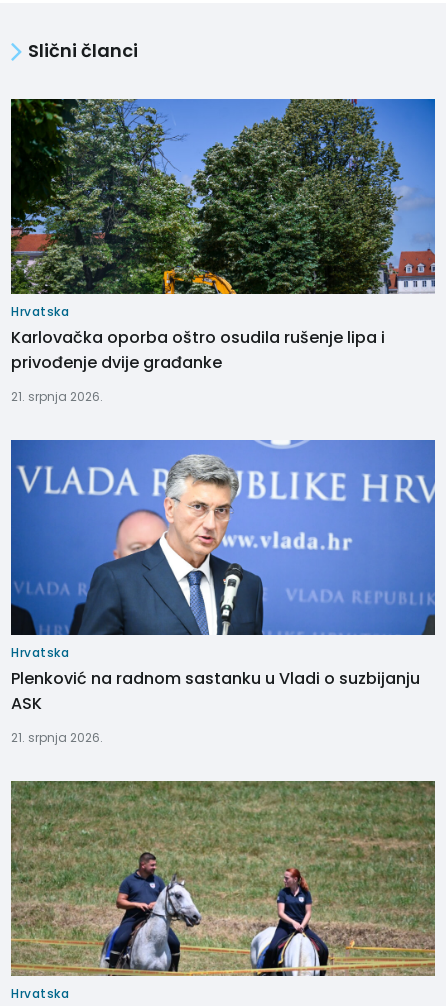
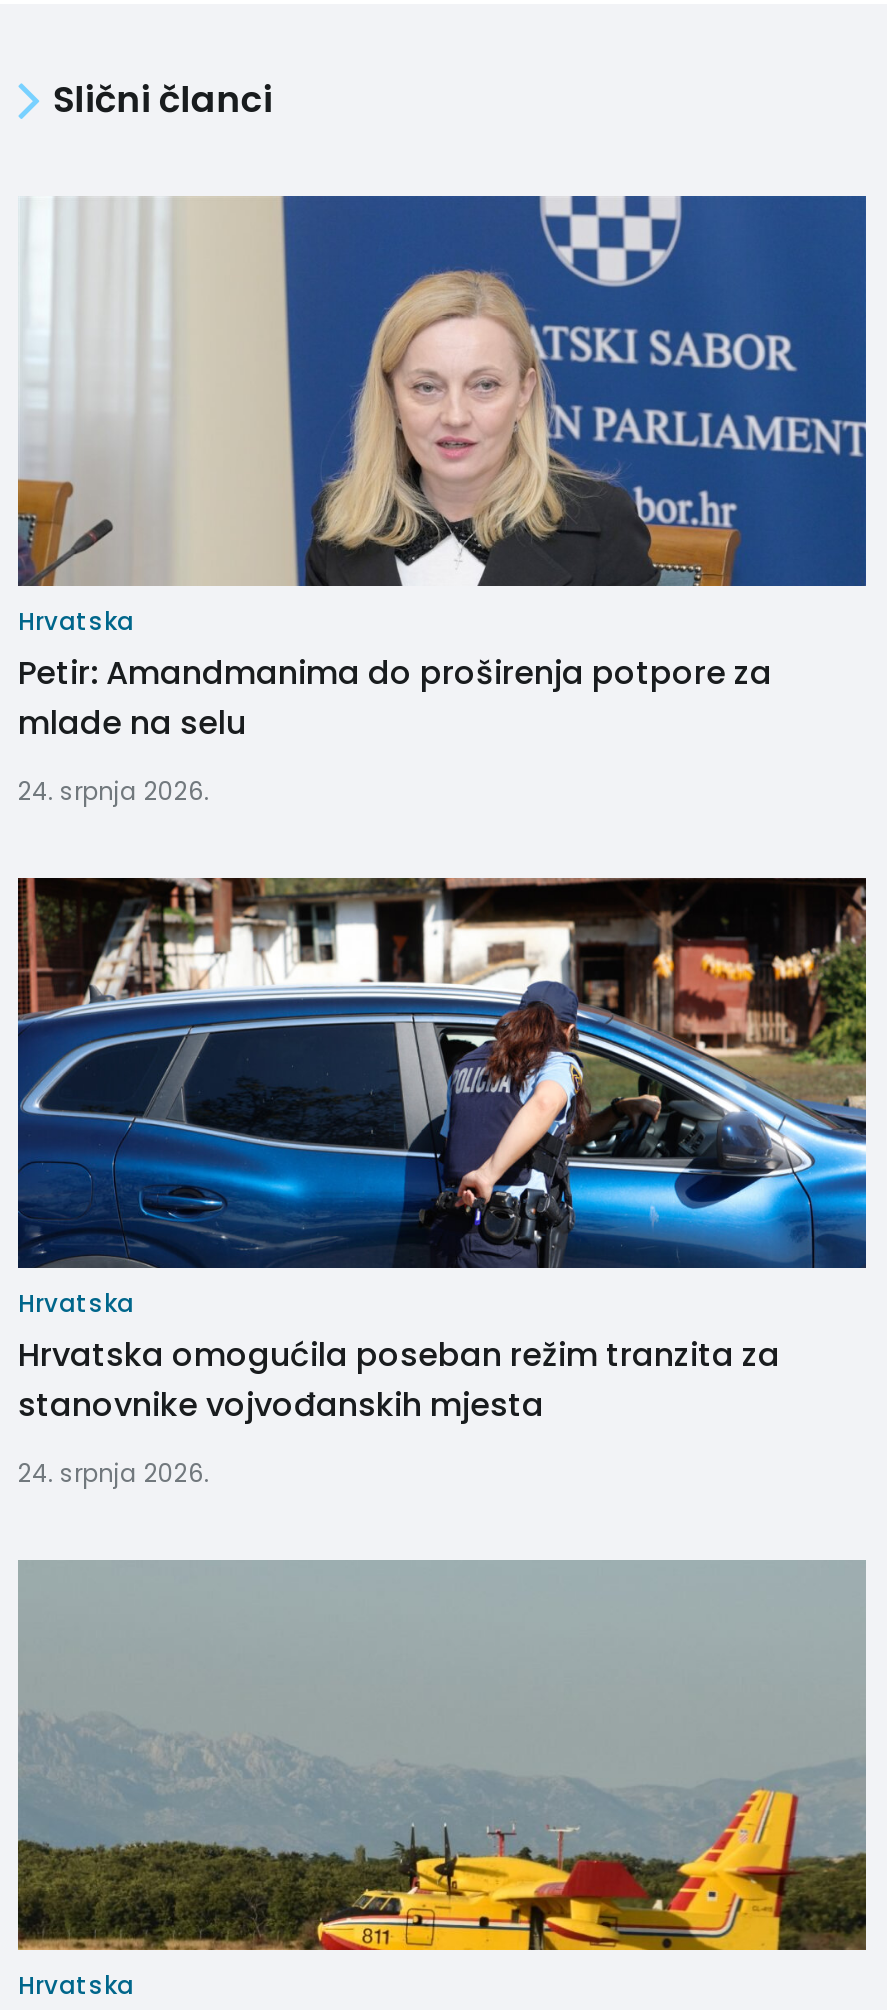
[10,98,436,374] [image] | Karlovačka oporba oštro osudila rušenje lipa i | privođenje dvije građanke -> [16,196,868,746] [image] | Petir: Amandmanima do proširenja potpore za | mlade na selu
[11,388,103,405] 21. srpnja 2026. -> [18,774,210,808] 24. srpnja 2026.
[10,439,436,715] [image] | Plenković na radnom sastanku u Vladi o suzbijanju | ASK -> [16,876,868,1428] [image] | Hrvatska omogućila poseban režim tranzita za | stanovnike vojvođanskih mjesta
[11,729,103,746] 21. srpnja 2026. -> [18,1456,210,1490] 24. srpnja 2026.
[10,781,436,977] [image] -> [16,1560,868,1952] [image]

